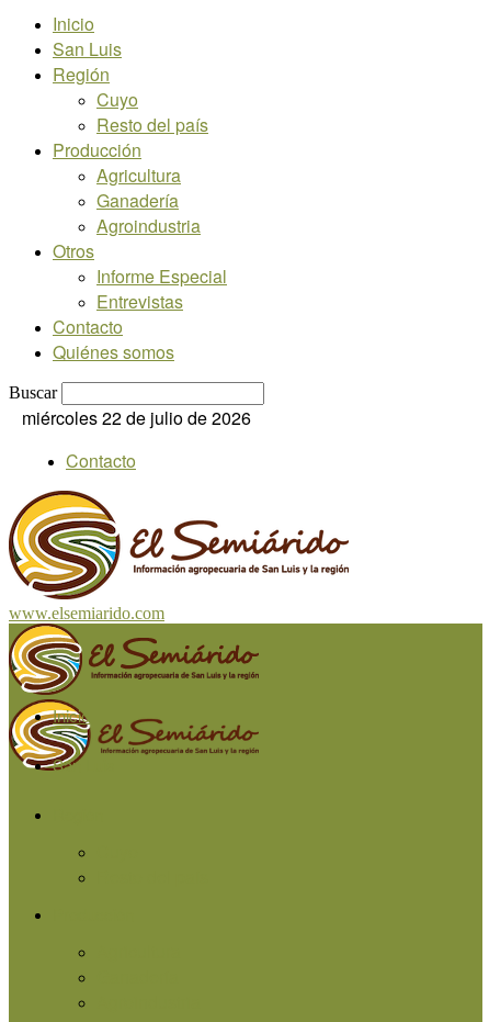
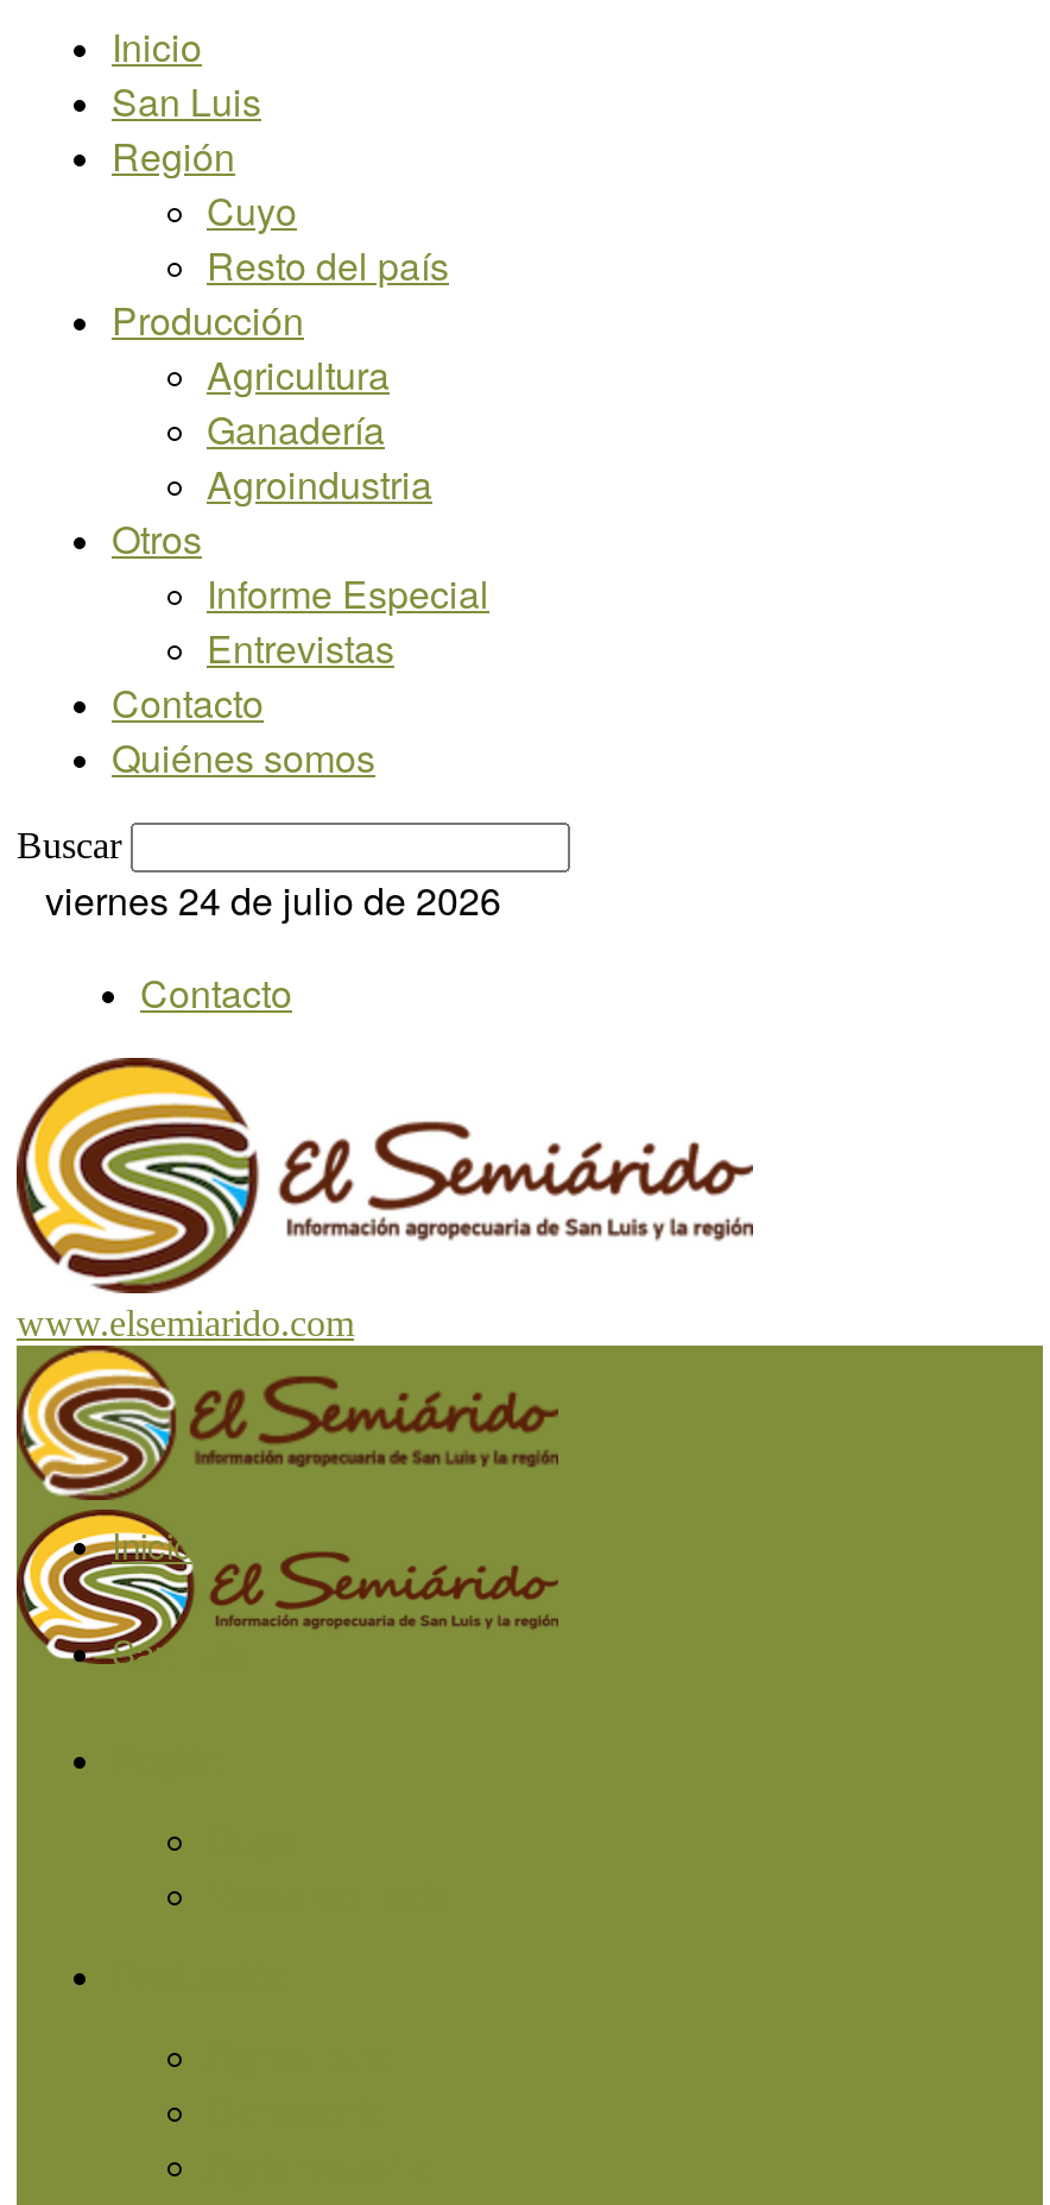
[22,405,251,430] miércoles 22 de julio de 2026 -> [45,872,501,927] viernes 24 de julio de 2026

